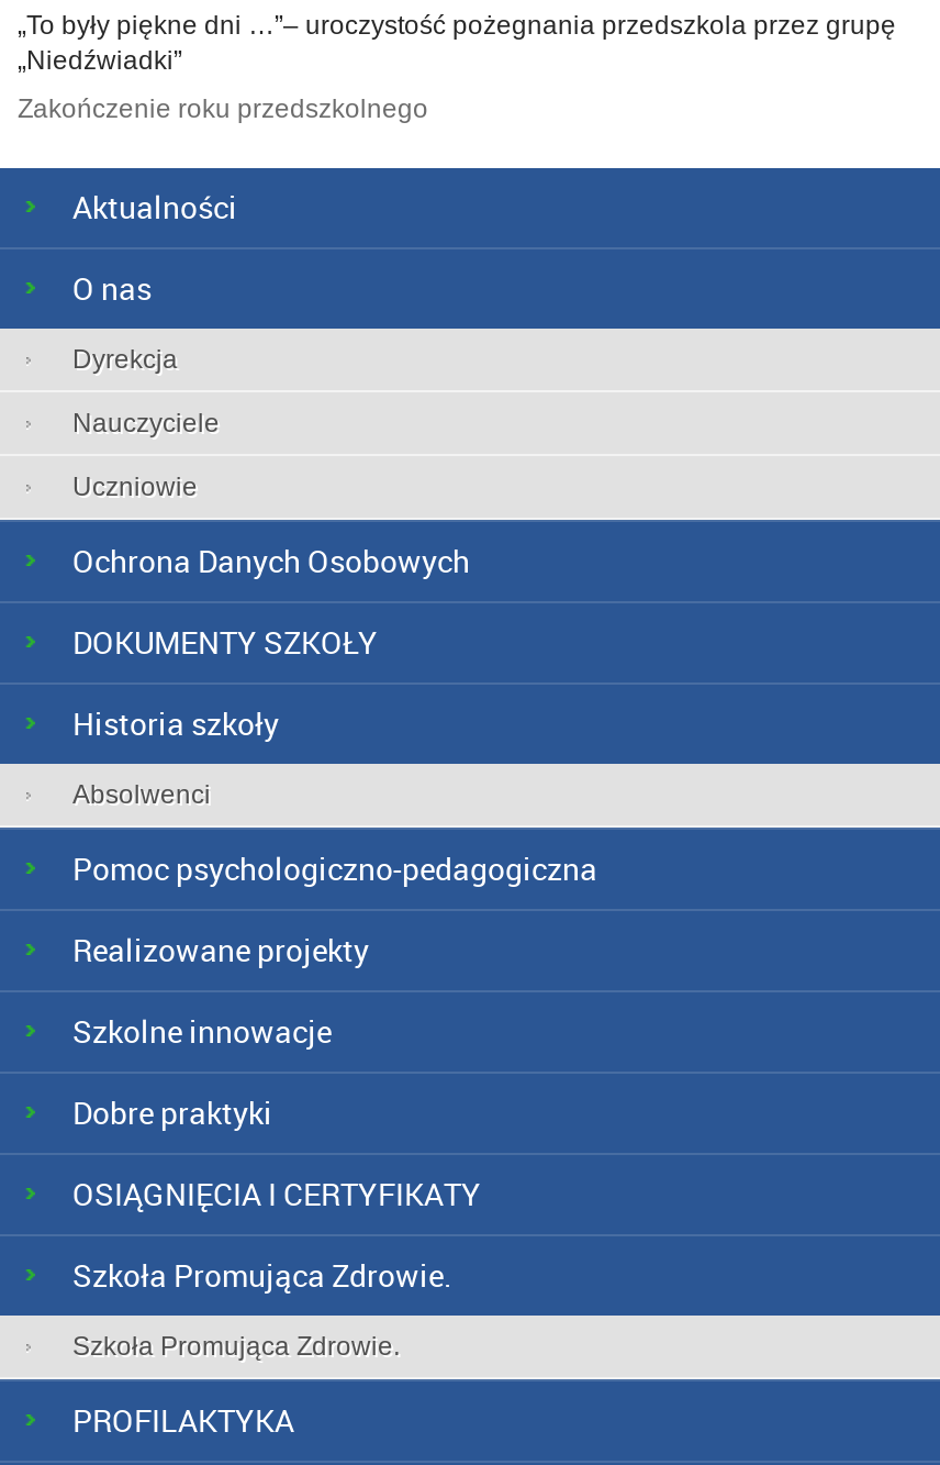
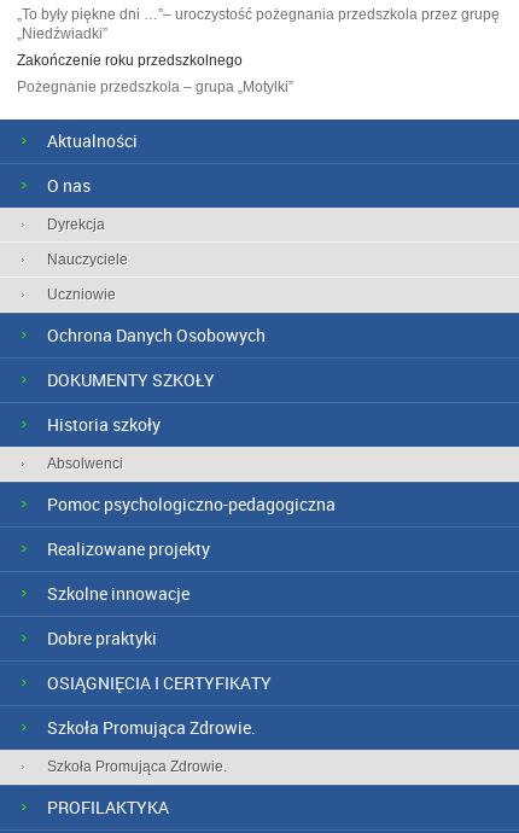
none -> [17,78,293,95] Pożegnanie przedszkola – grupa „Motylki”

